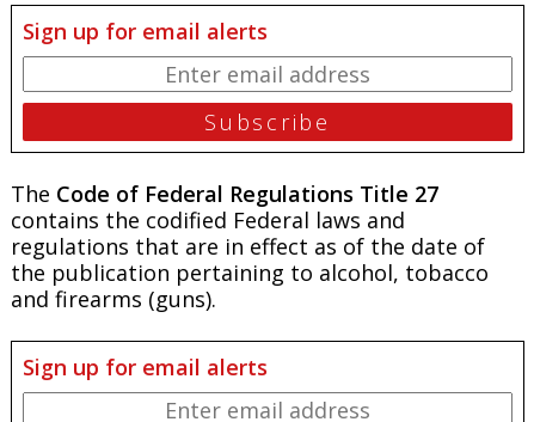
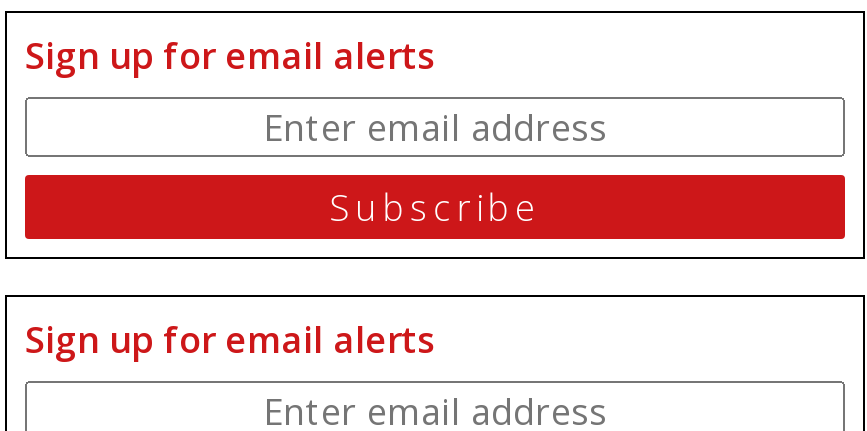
[11,179,489,313] The Code of Federal Regulations Title 27 | contains the codified Federal laws and | regulations that are in effect as of the date of | the publication pertaining to alcohol, tobacco | and firearms (guns). -> none

